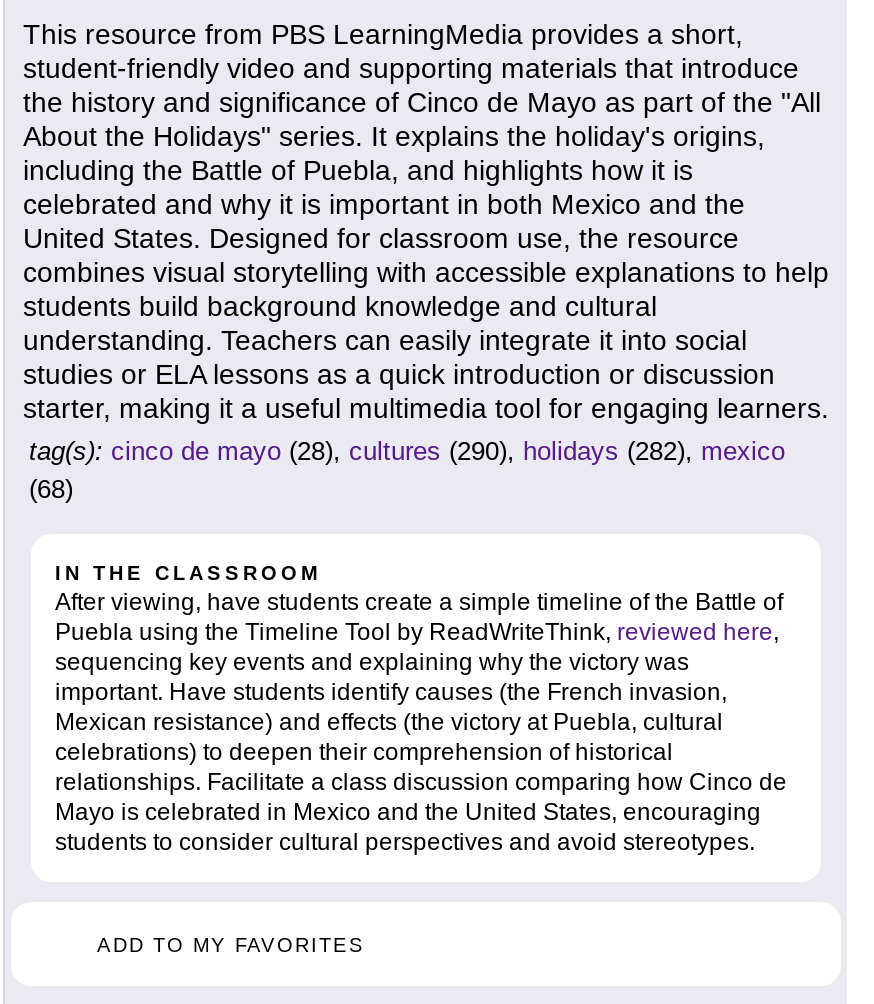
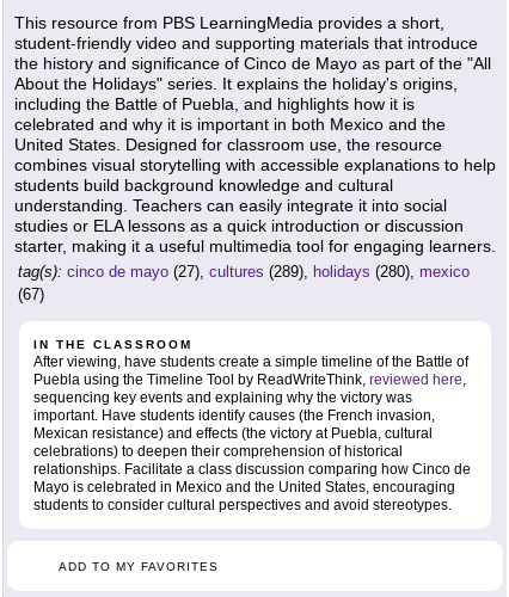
[29,437,785,467] tag(s): cinco de mayo (28), cultures (290), holidays (282), mexico -> [18,263,470,281] tag(s): cinco de mayo (27), cultures (289), holidays (280), mexico
[29,475,73,505] (68) -> [18,286,44,304] (67)

